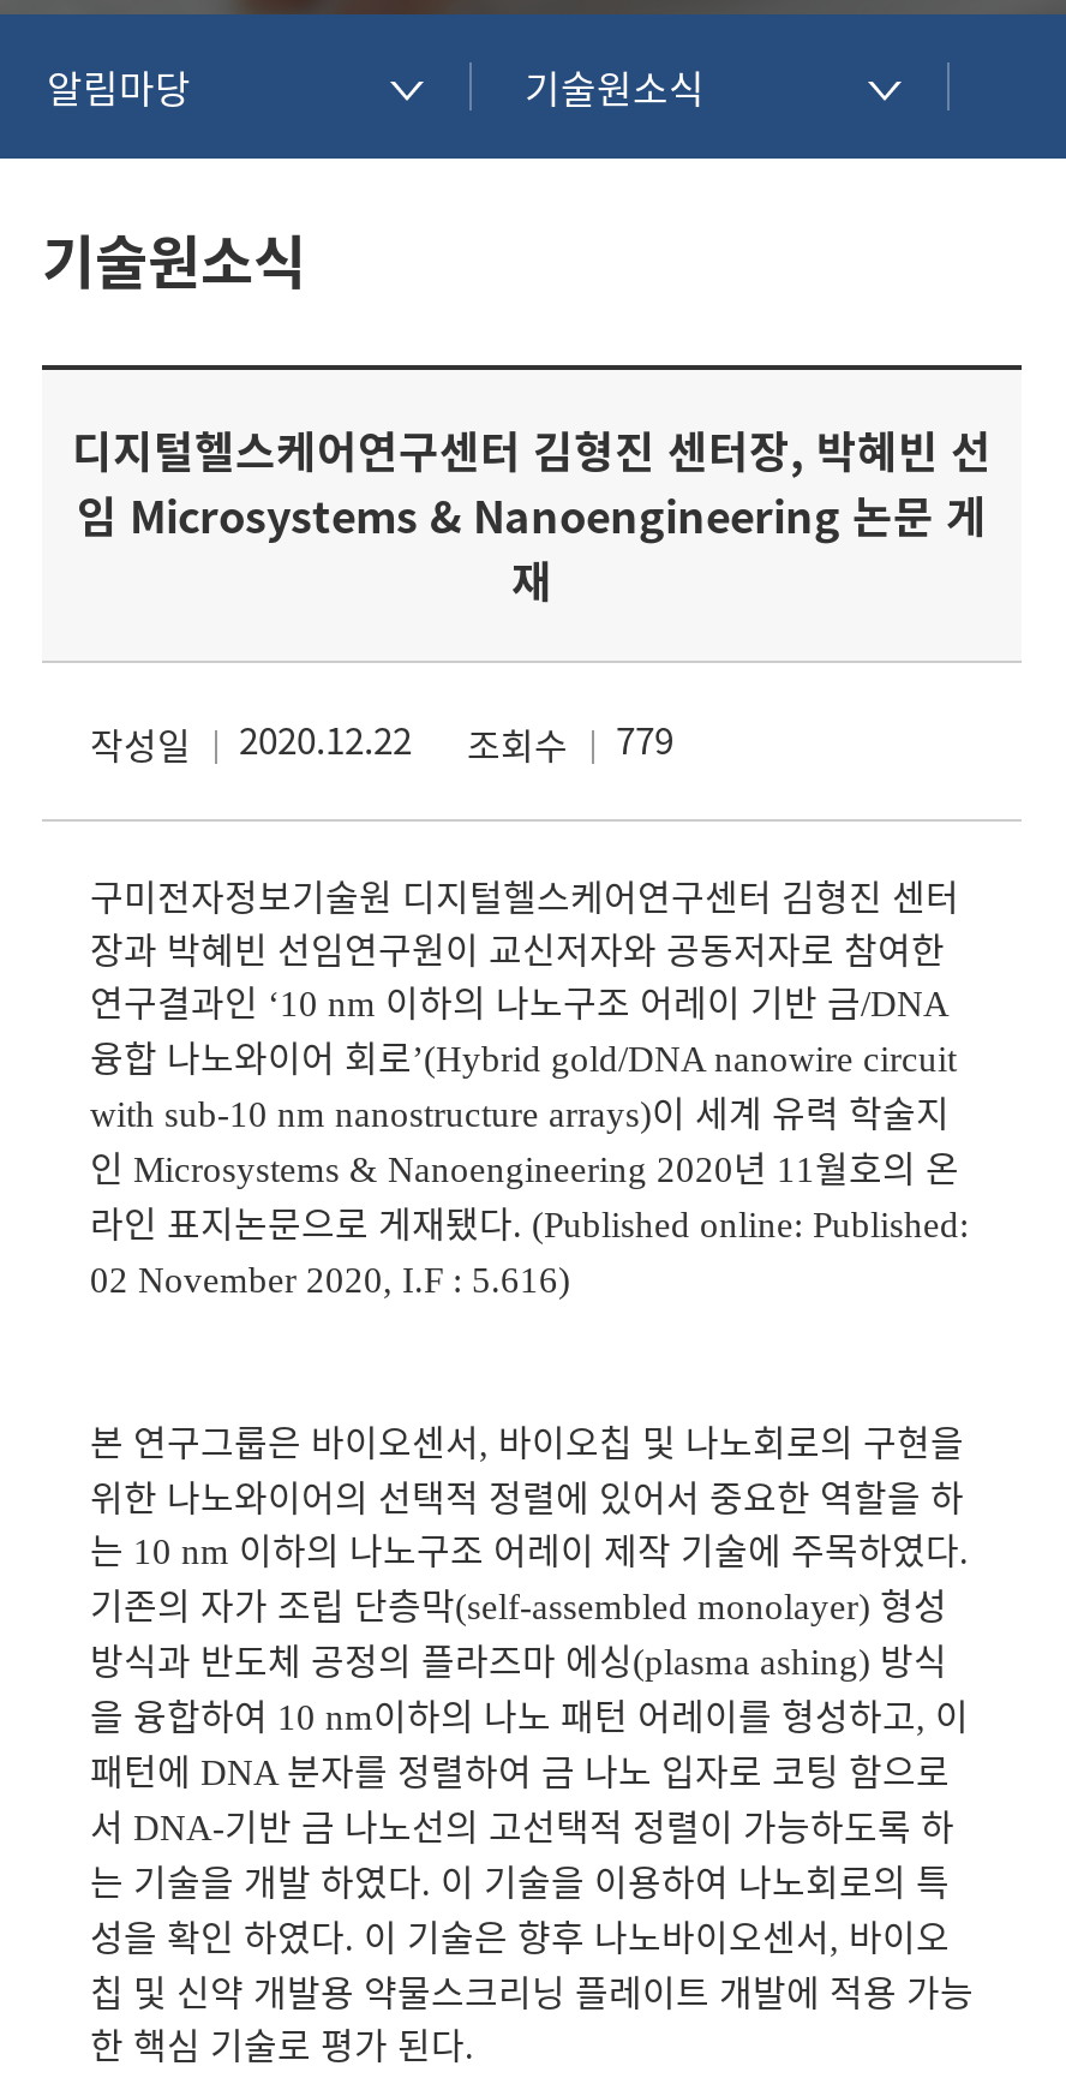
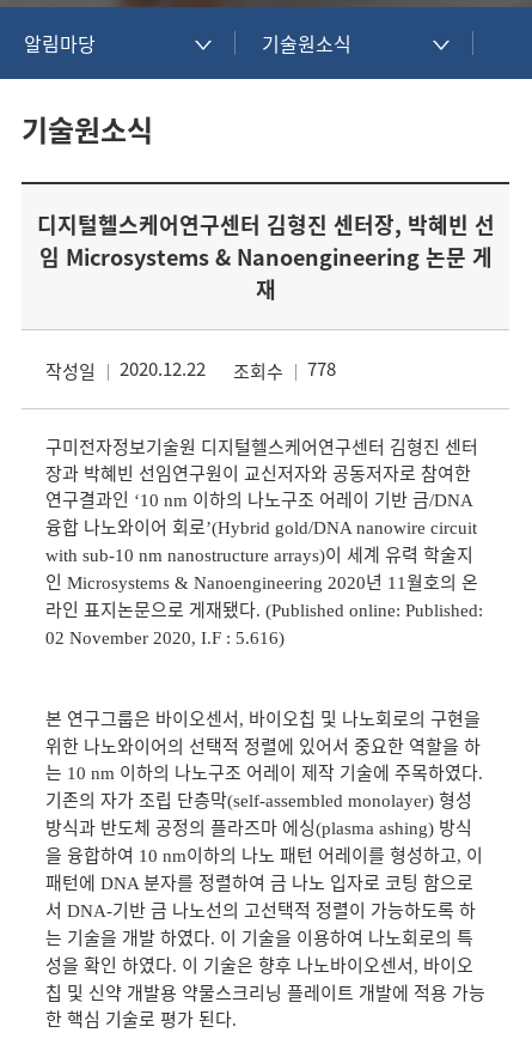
[90,713,673,771] 작성일 2020.12.22 조회수 779 -> [45,356,336,384] 작성일 2020.12.22 조회수 778

